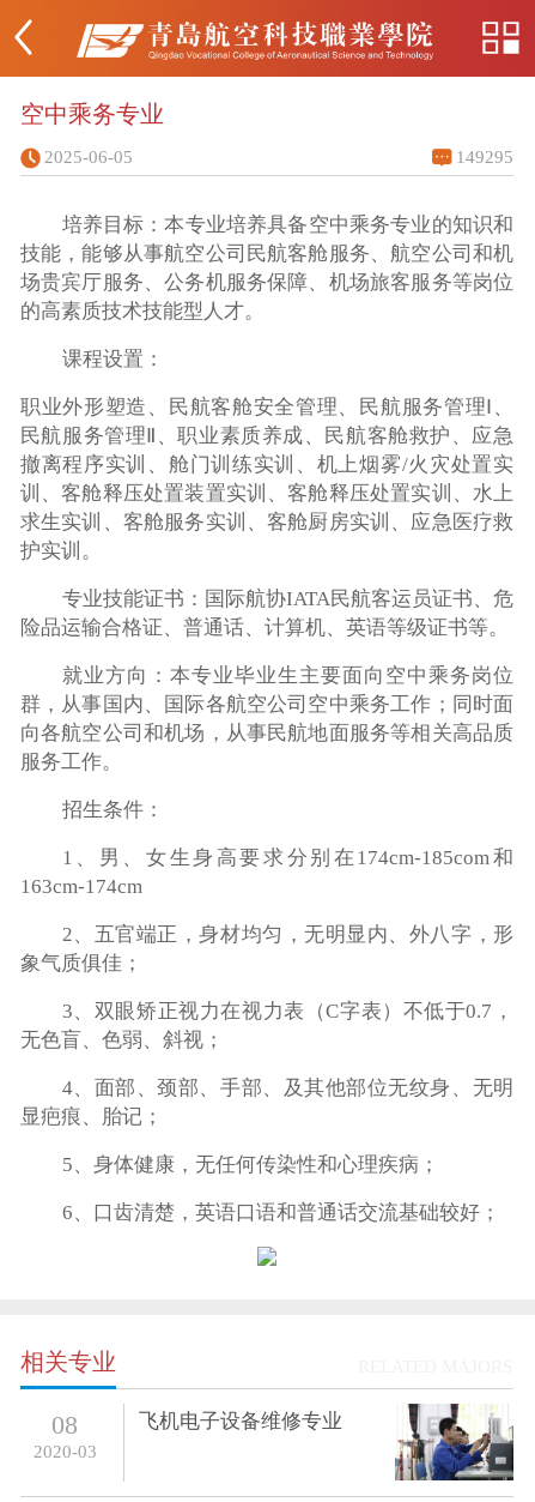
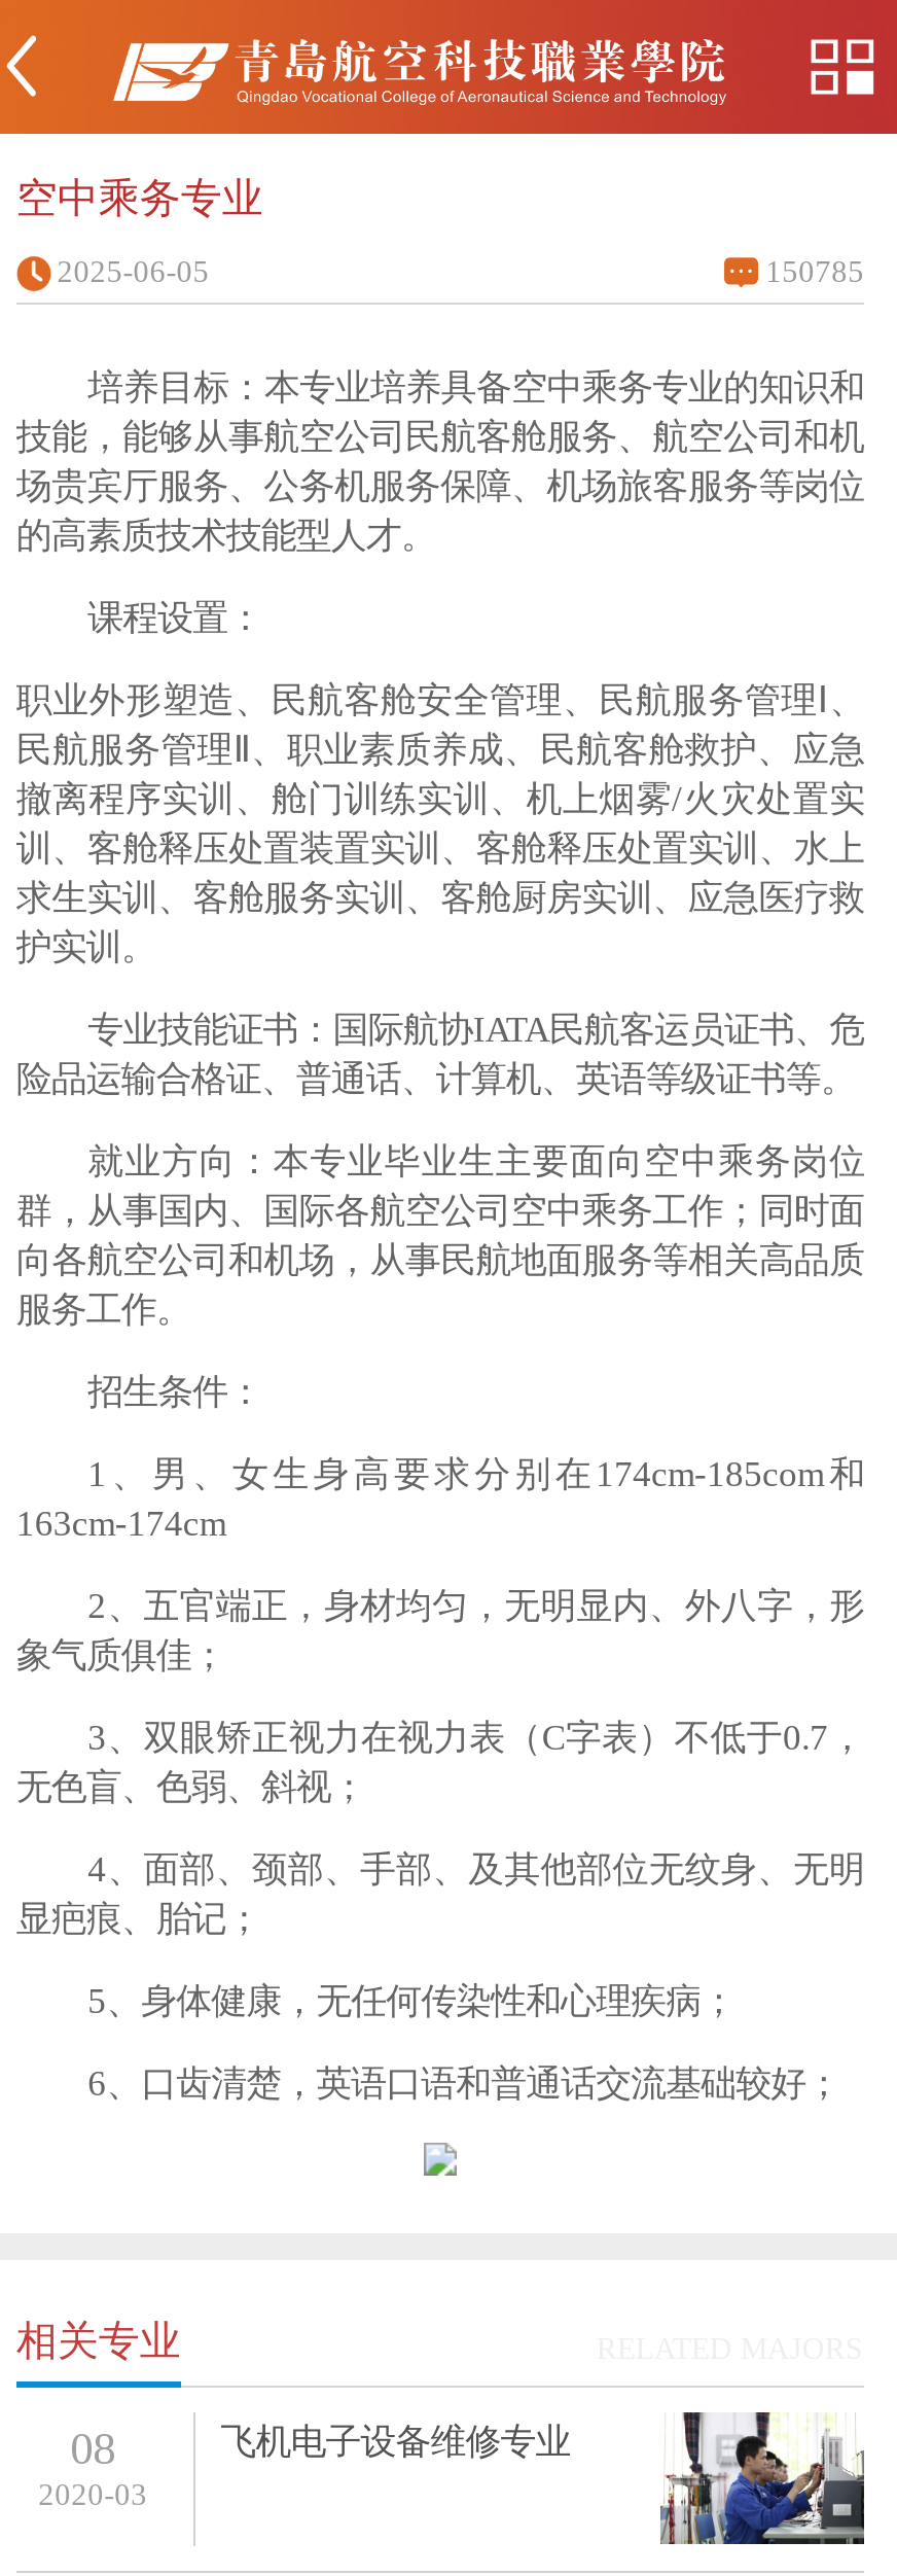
[456,148,514,167] 149295 -> [766,255,864,288] 150785

